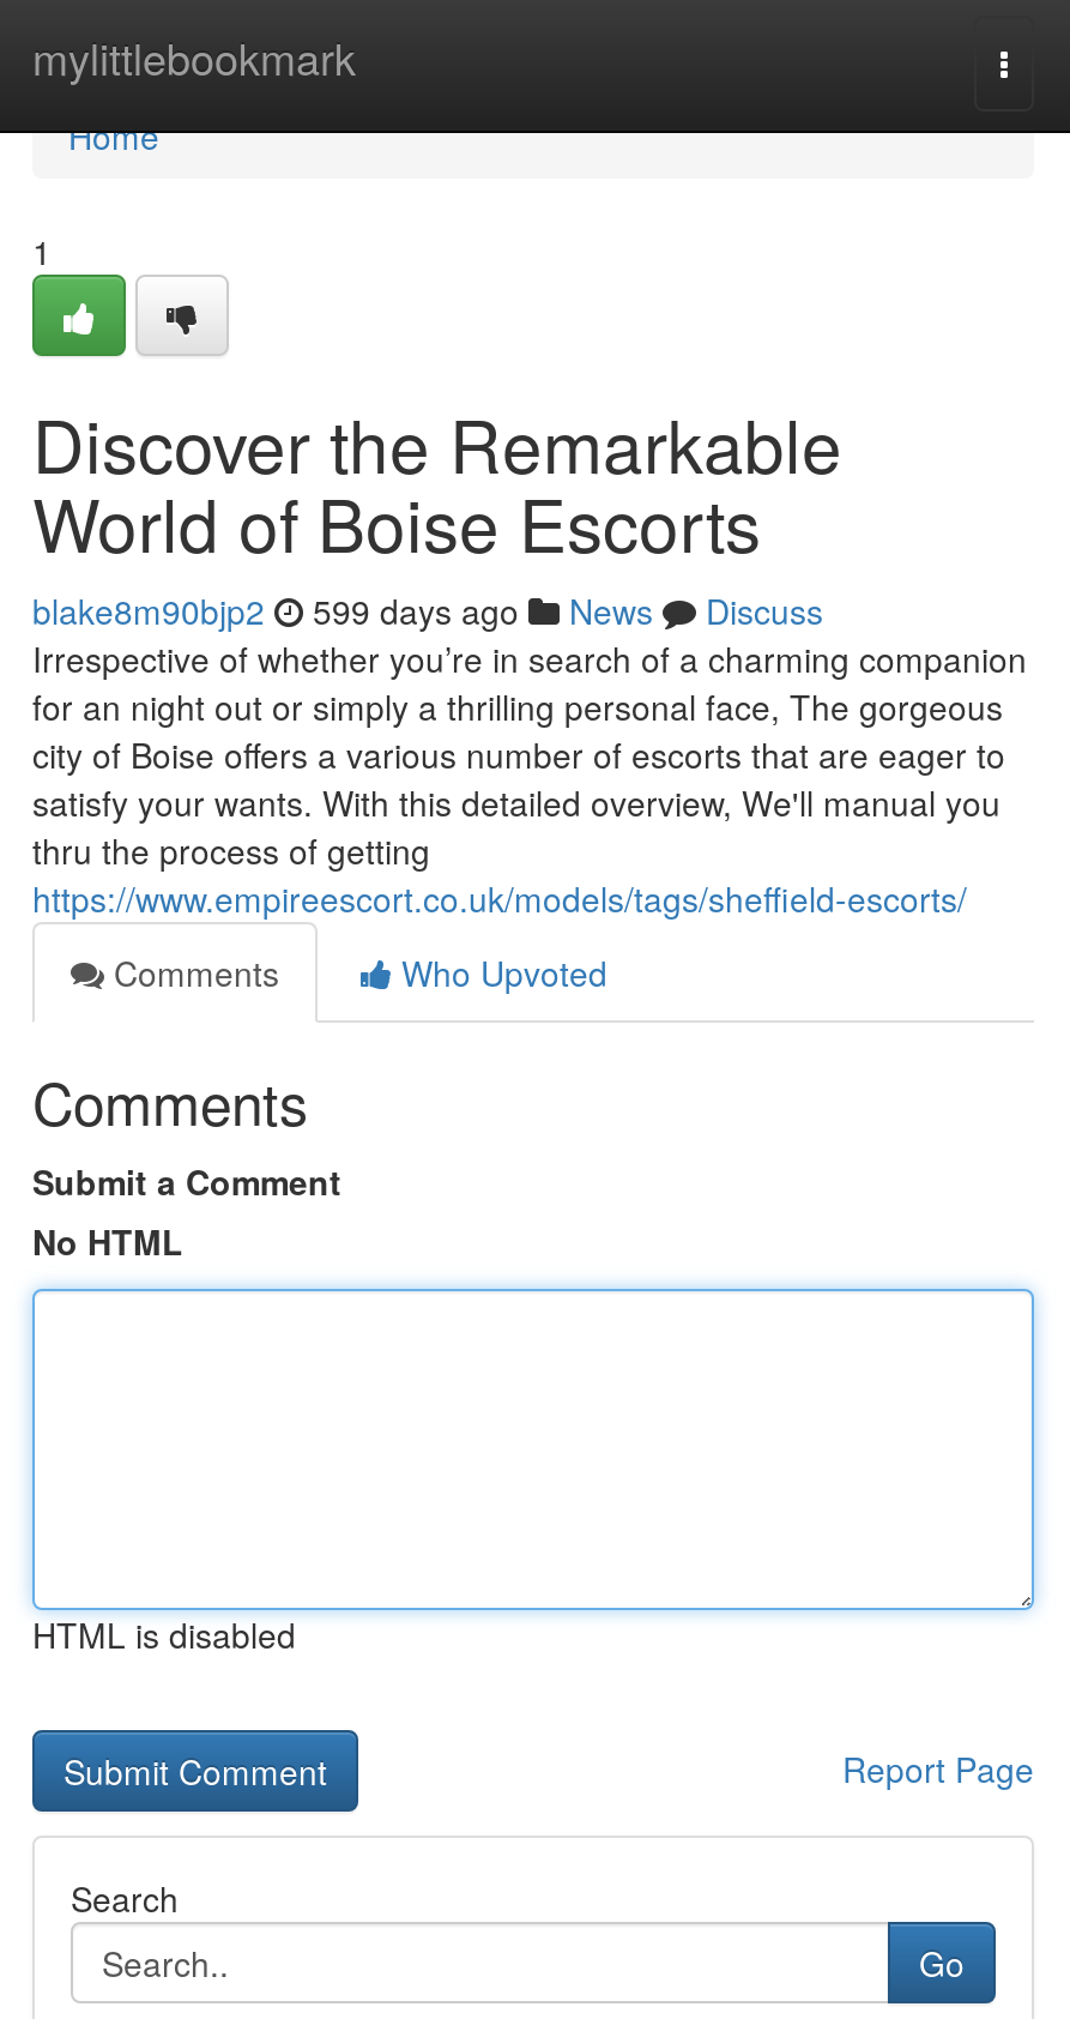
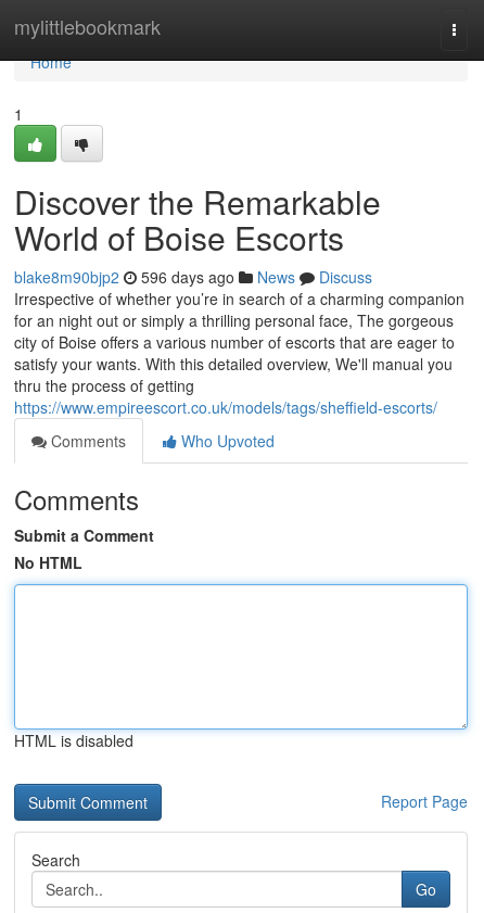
[32,586,823,634] blake8m90bjp2 599 days ago News Discuss -> [14,266,372,288] blake8m90bjp2 596 days ago News Discuss

